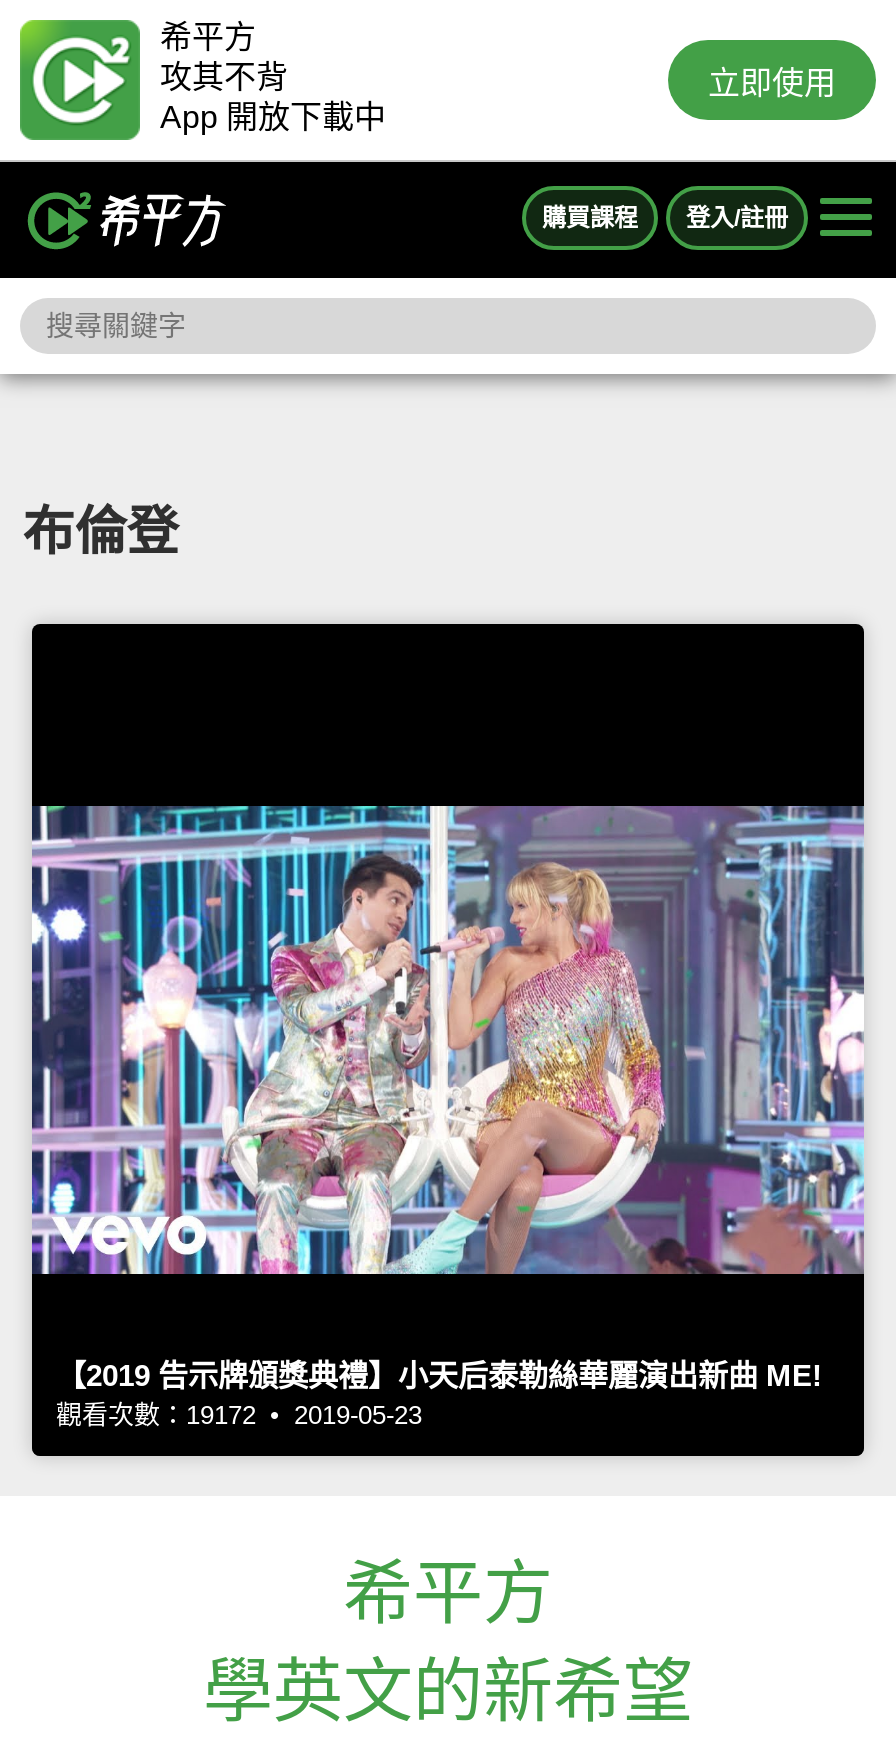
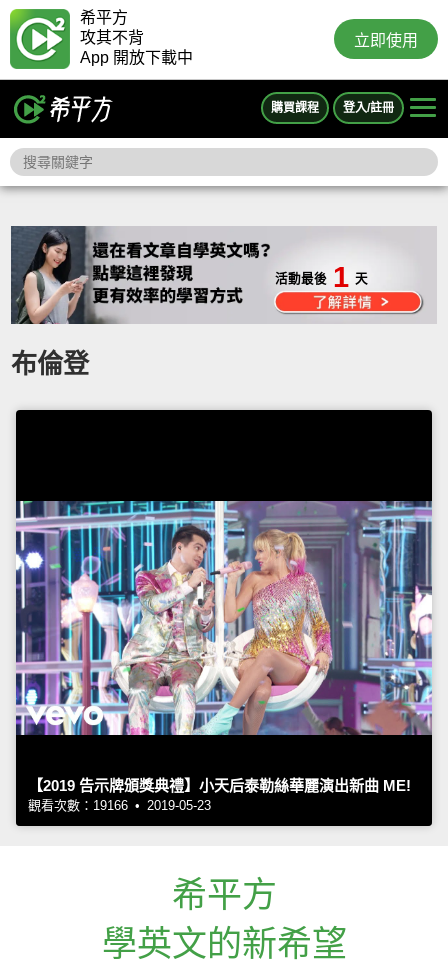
none -> [275,261,368,293] 活動最後 1 天
[56,1400,422,1430] 觀看次數：19172 • 2019-05-23 -> [28,797,211,812] 觀看次數：19166 • 2019-05-23

